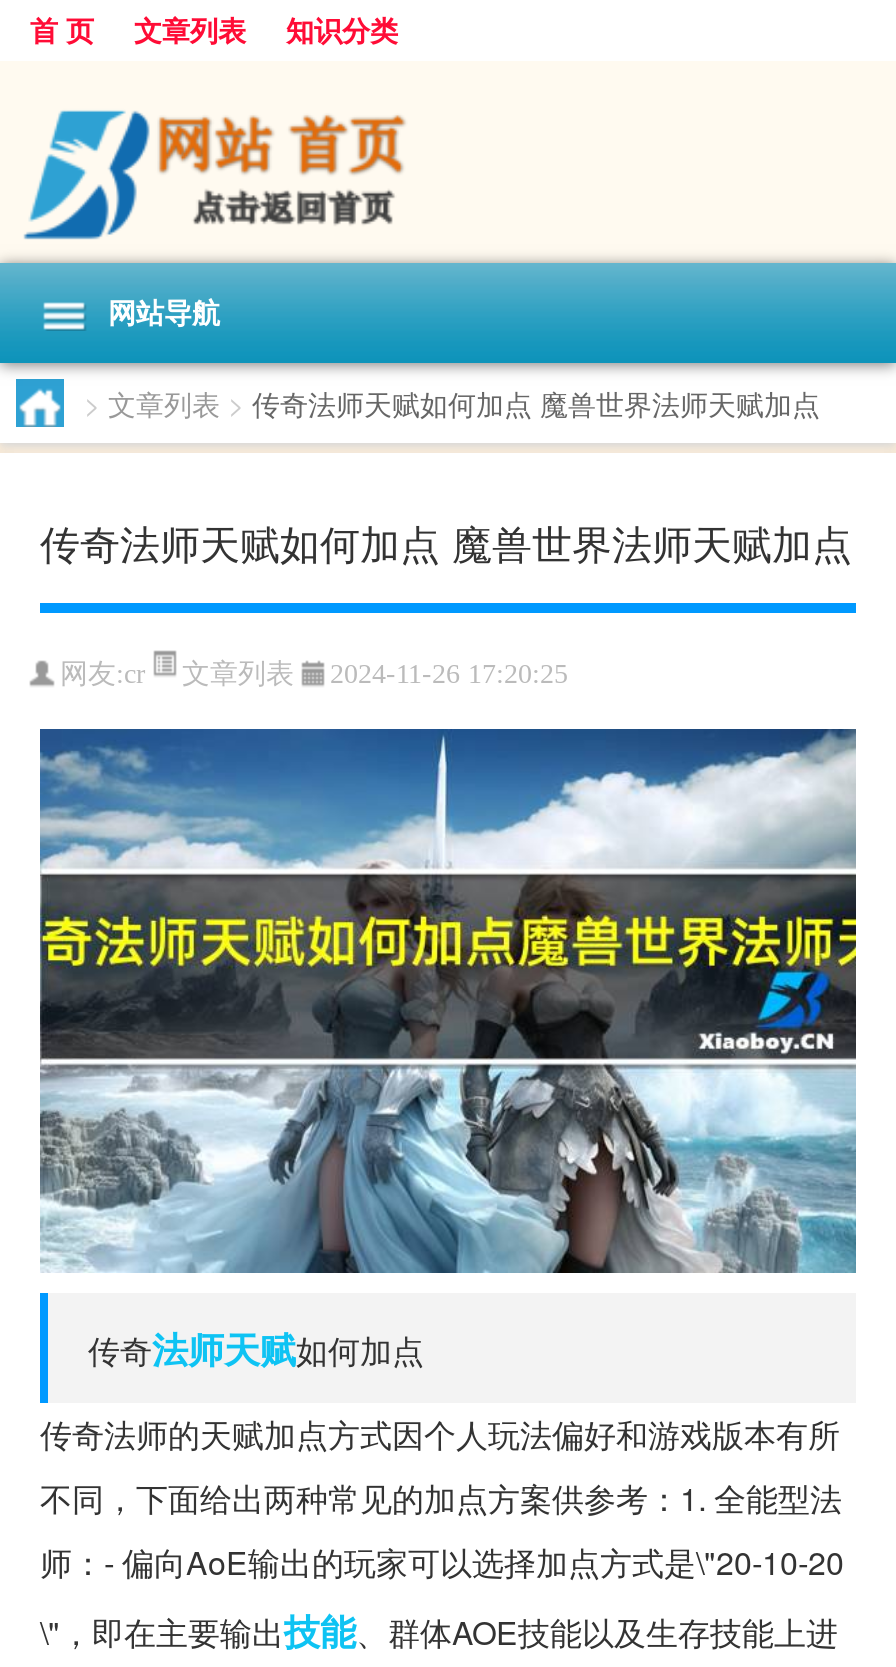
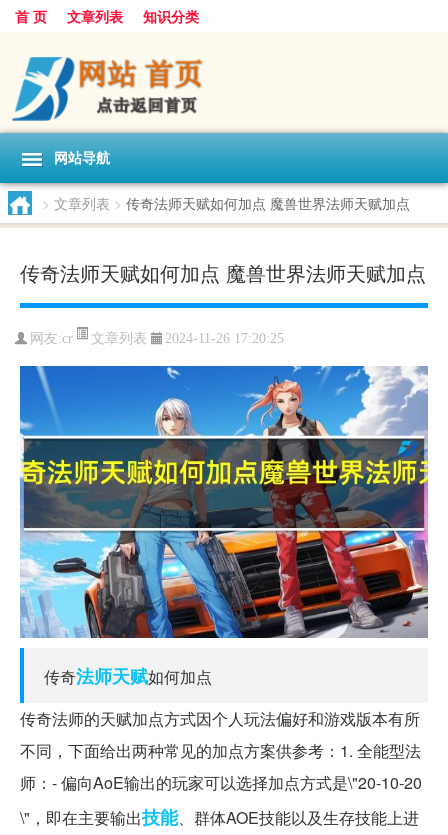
[38,727,858,1275] [image] -> [19,366,429,639] [image]

